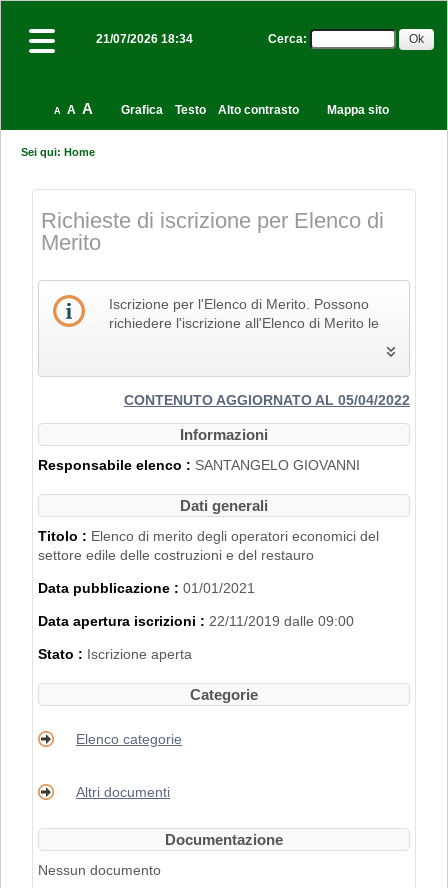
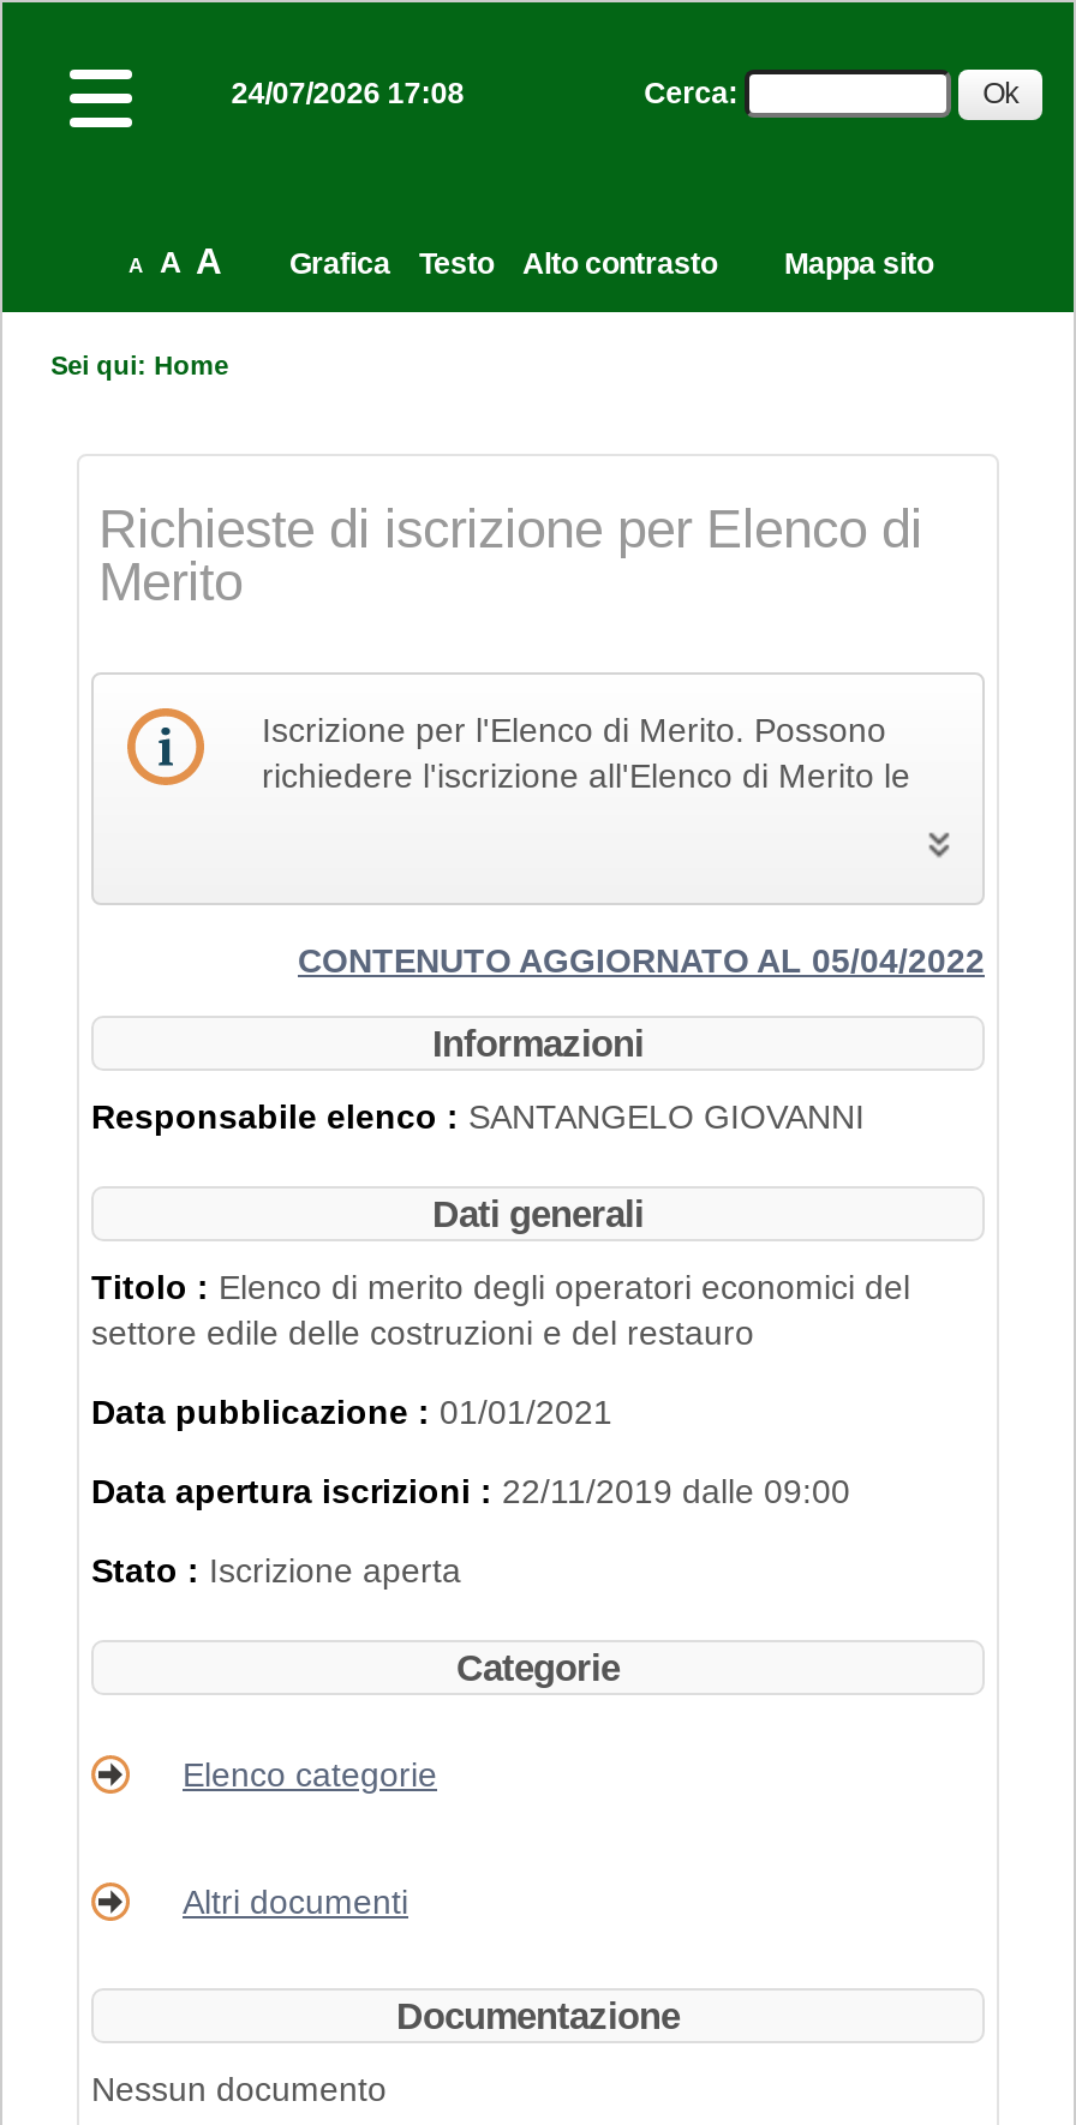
[96,32,193,46] 21/07/2026 18:34 -> [231,77,464,111] 24/07/2026 17:08

